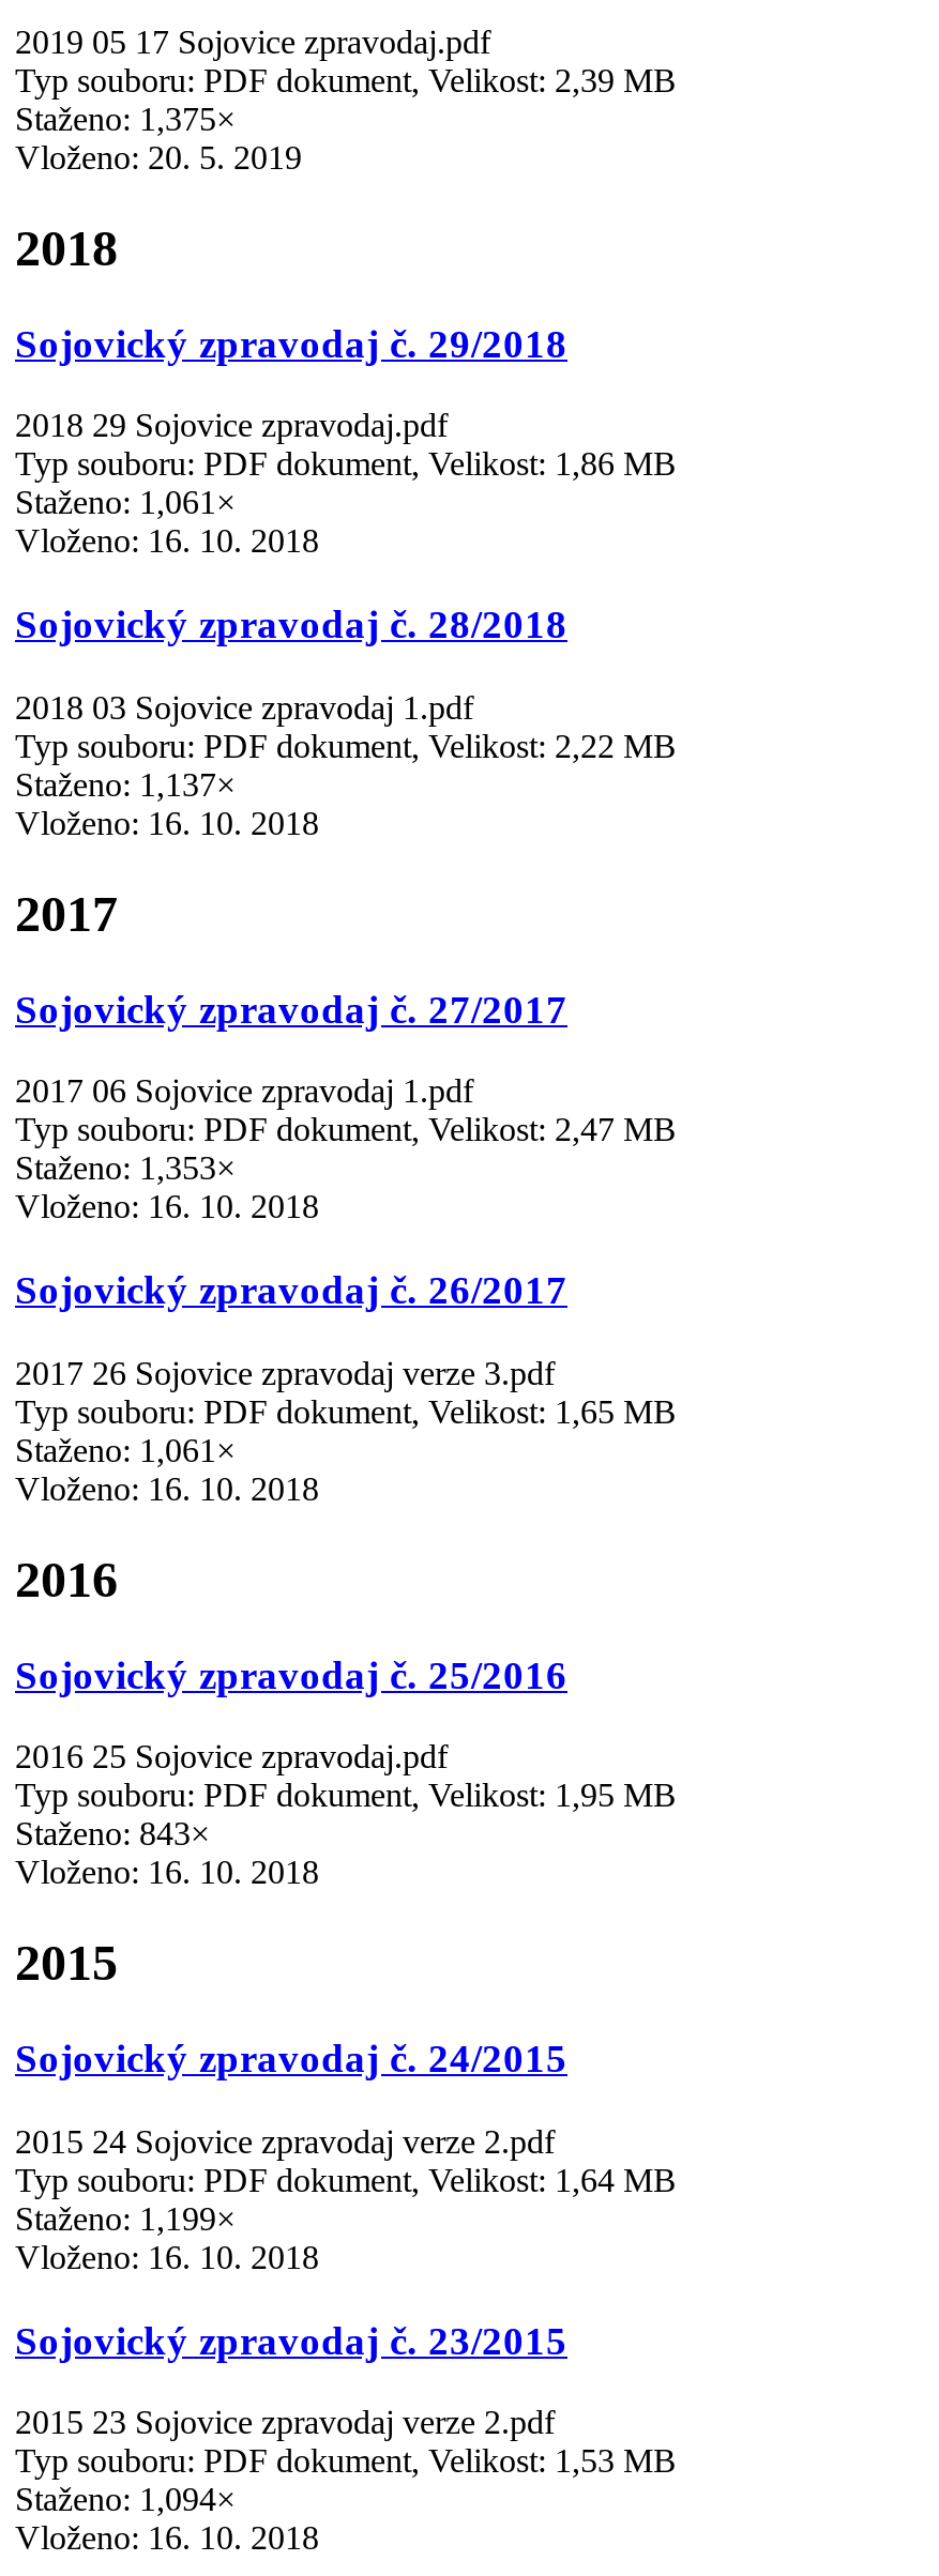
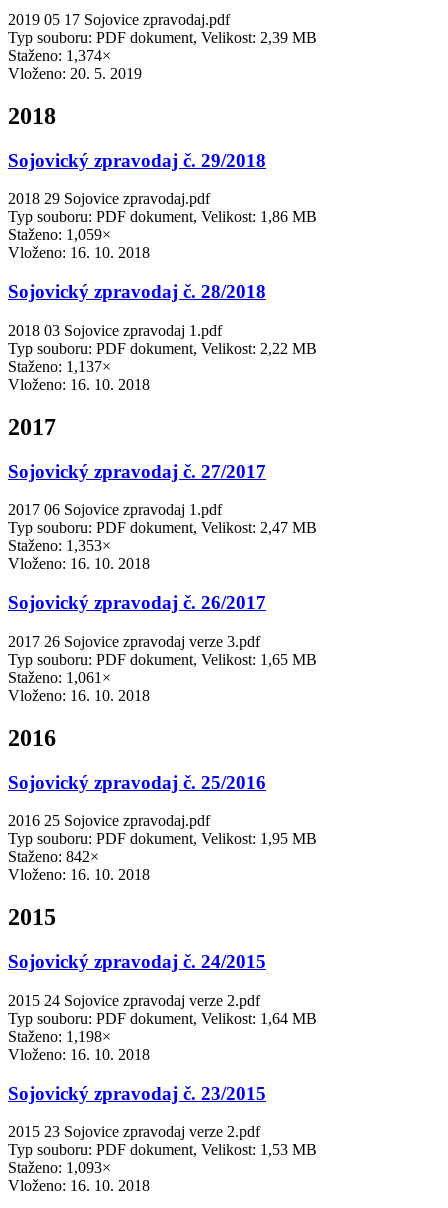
[15,100,236,137] Staženo: 1,375× -> [8,47,111,64] Staženo: 1,374×
[15,485,236,521] Staženo: 1,061× -> [8,226,111,243] Staženo: 1,059×
[15,1816,210,1852] Staženo: 843× -> [8,848,99,865] Staženo: 842×
[15,2200,236,2237] Staženo: 1,199× -> [8,1028,111,1045] Staženo: 1,198×
[15,2482,236,2518] Staženo: 1,094× -> [8,1159,111,1176] Staženo: 1,093×

